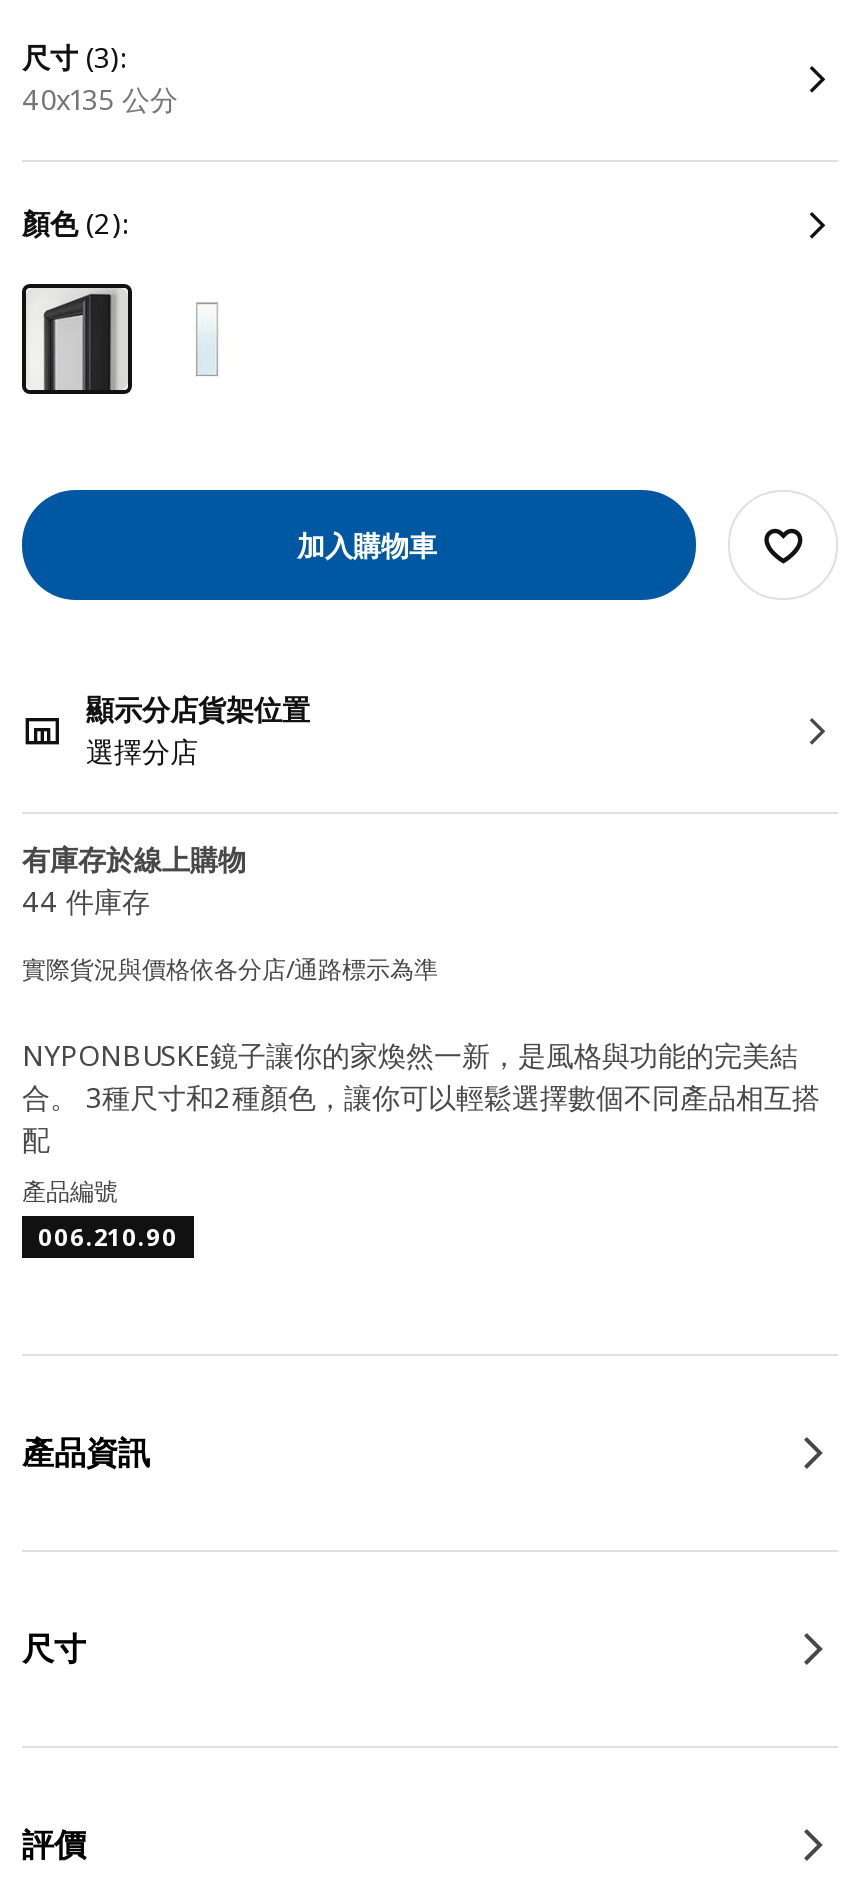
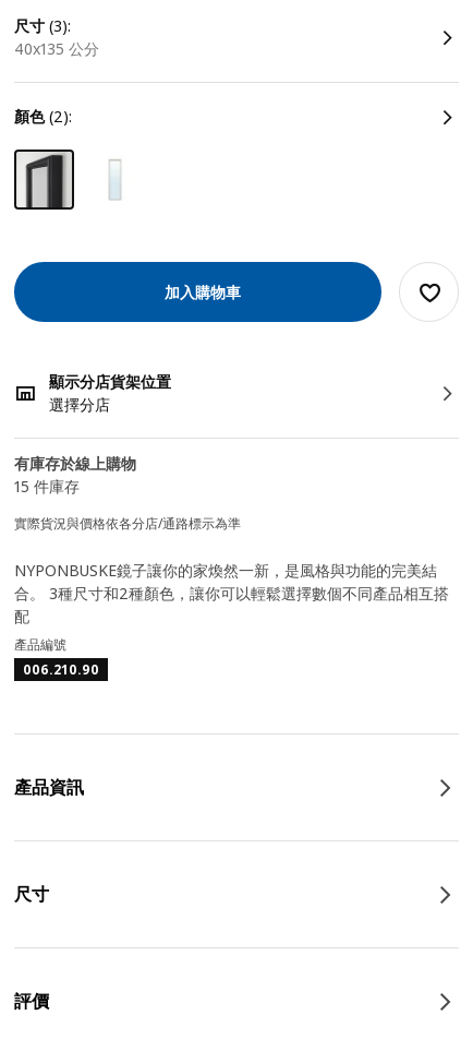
[22,882,150,920] 44 件庫存 -> [14,476,80,497] 15 件庫存

